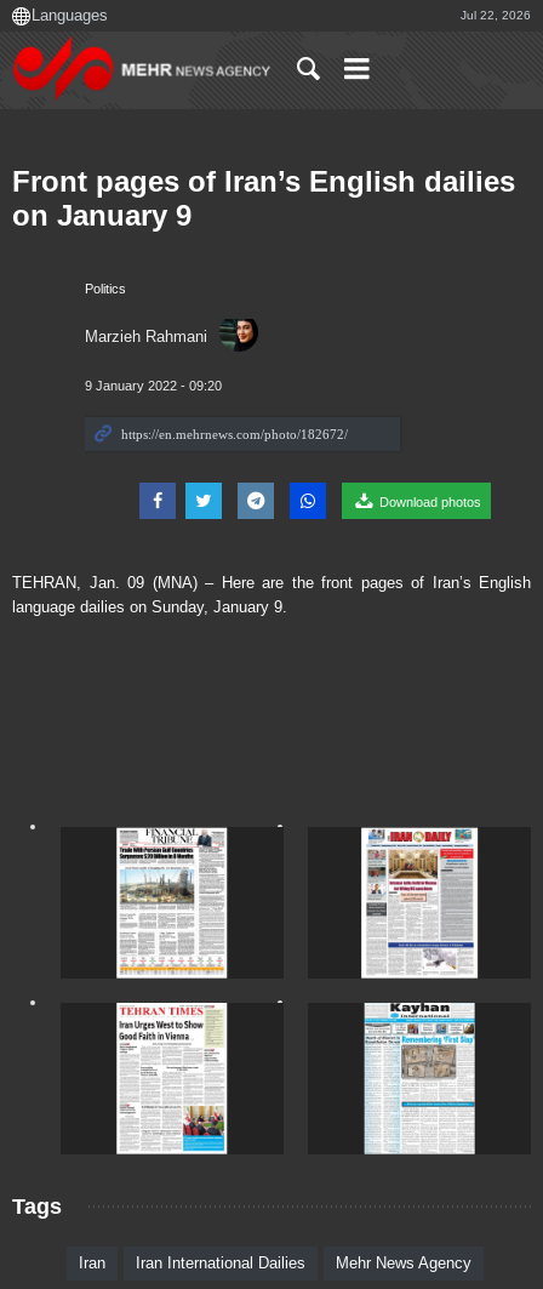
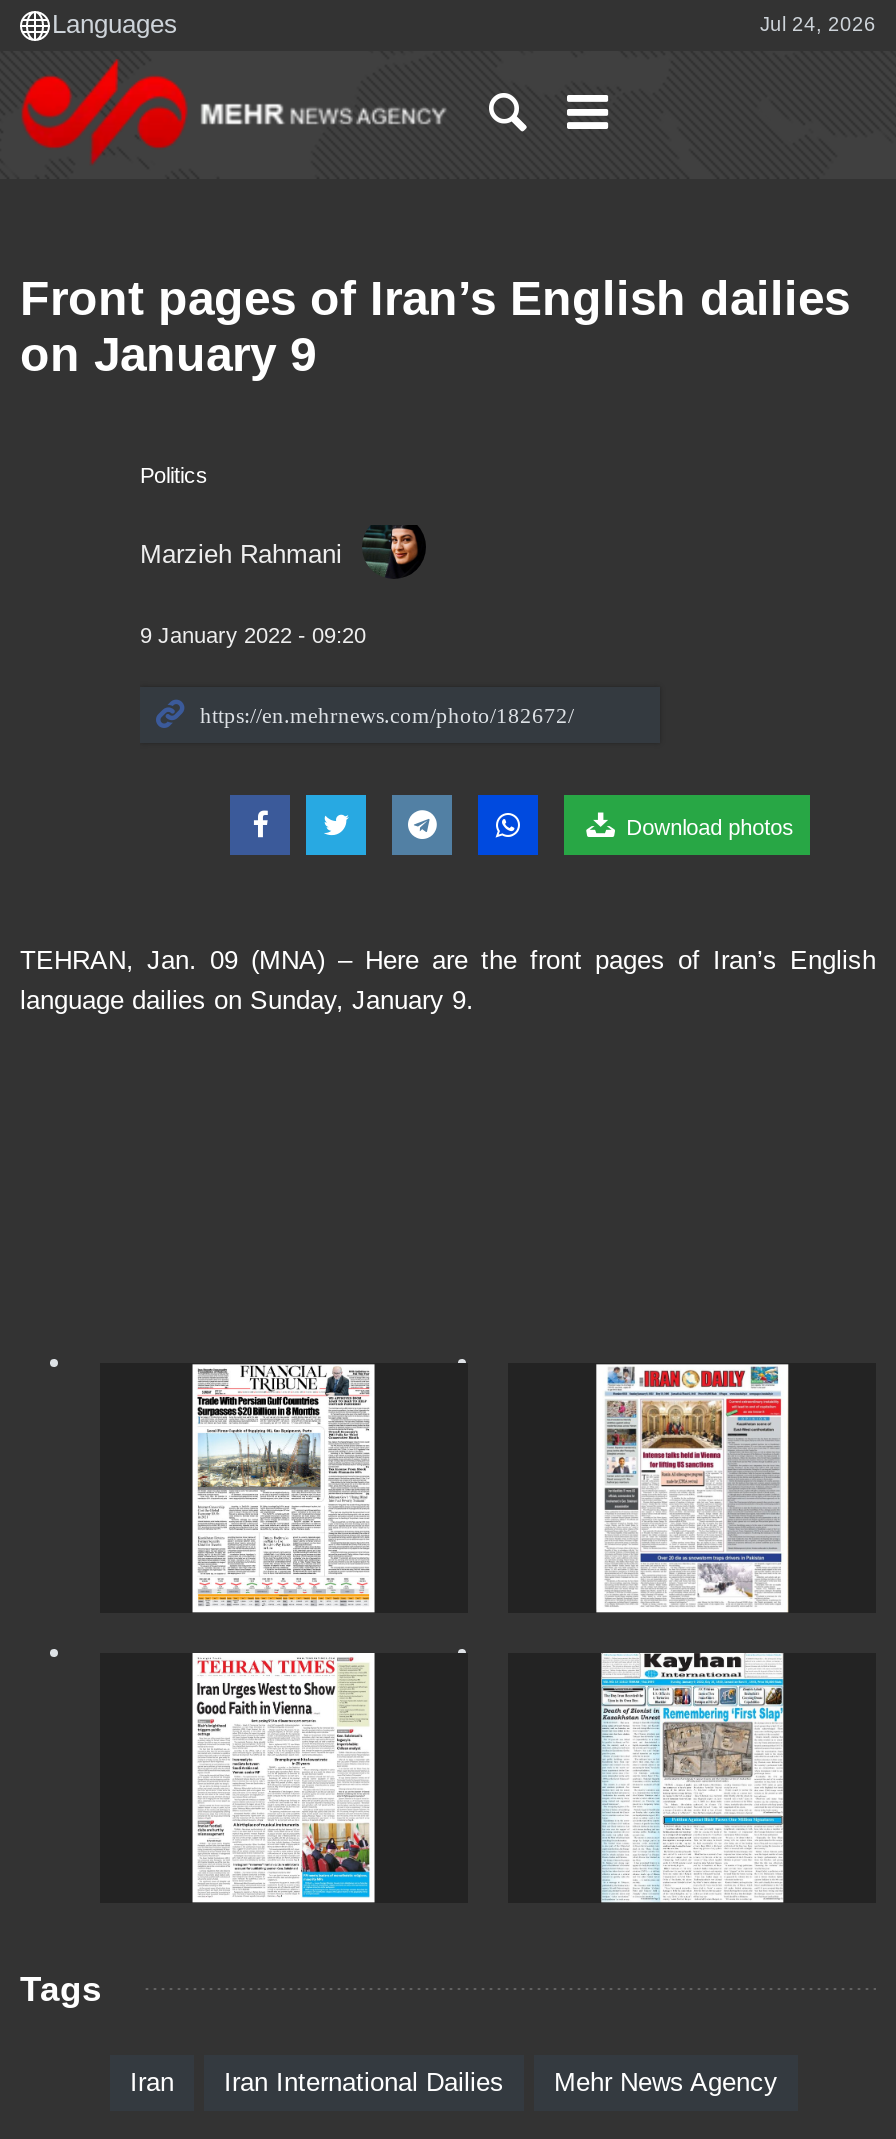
[461,8,531,22] Jul 22, 2026 -> [760,13,876,35] Jul 24, 2026

